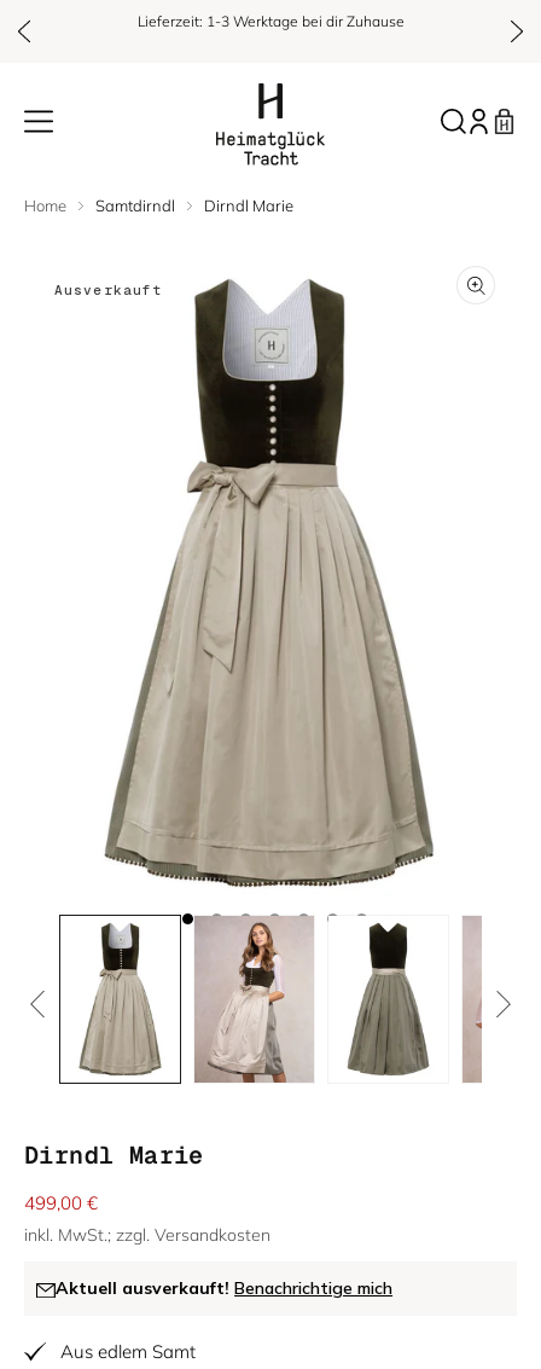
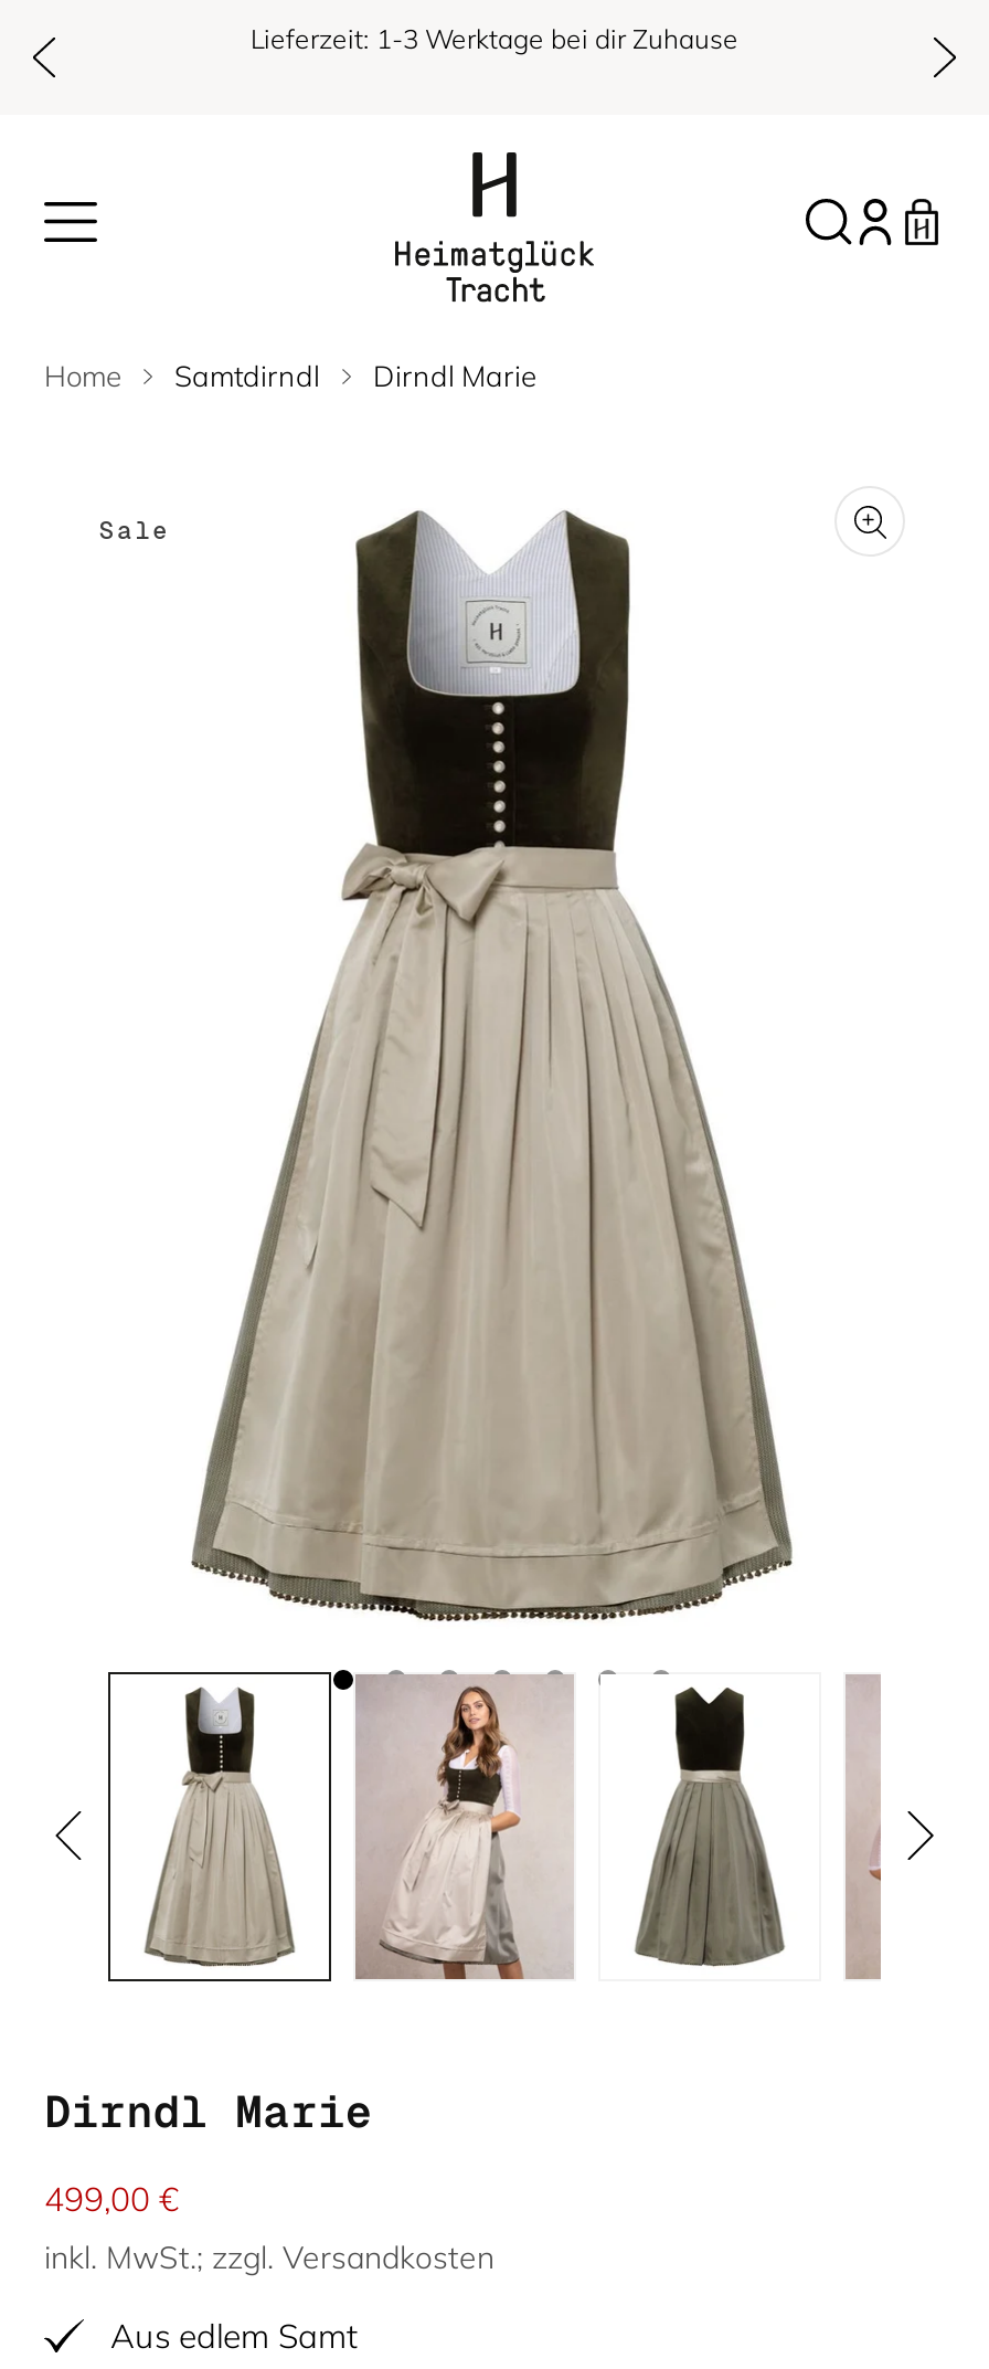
[54,282,162,299] Ausverkauft -> [99,515,171,546] Sale
[56,1278,393,1299] Aktuell ausverkauft! Benachrichtige mich -> none

